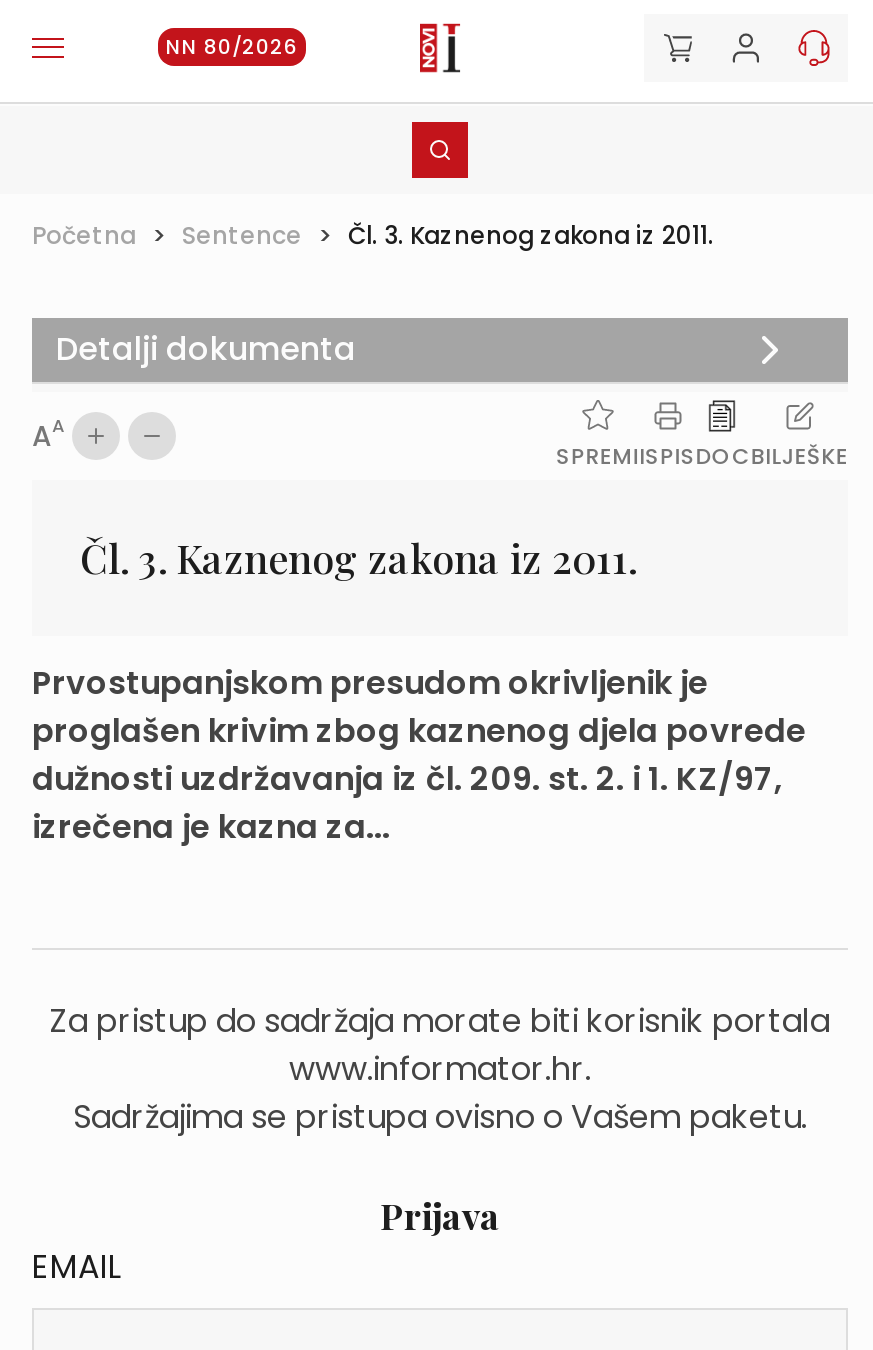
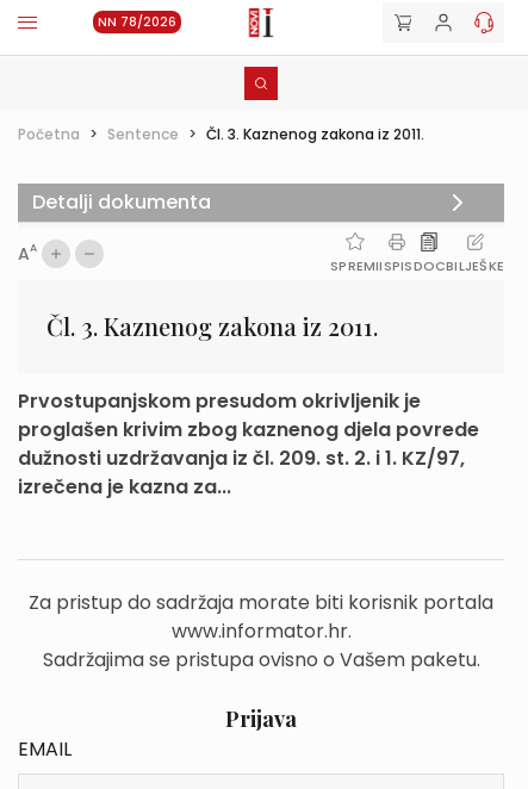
[166,32,298,62] NN 80/2026 -> [98,13,176,31] NN 78/2026

